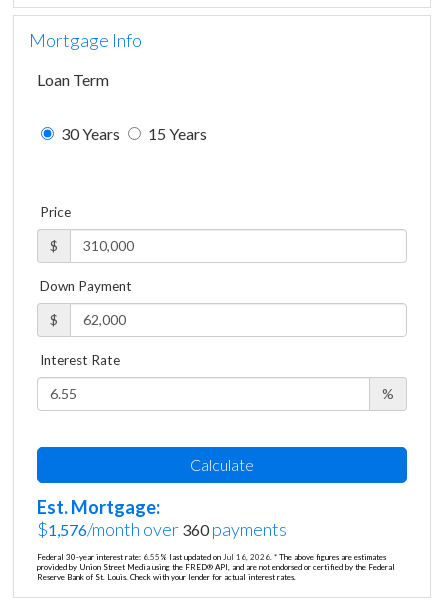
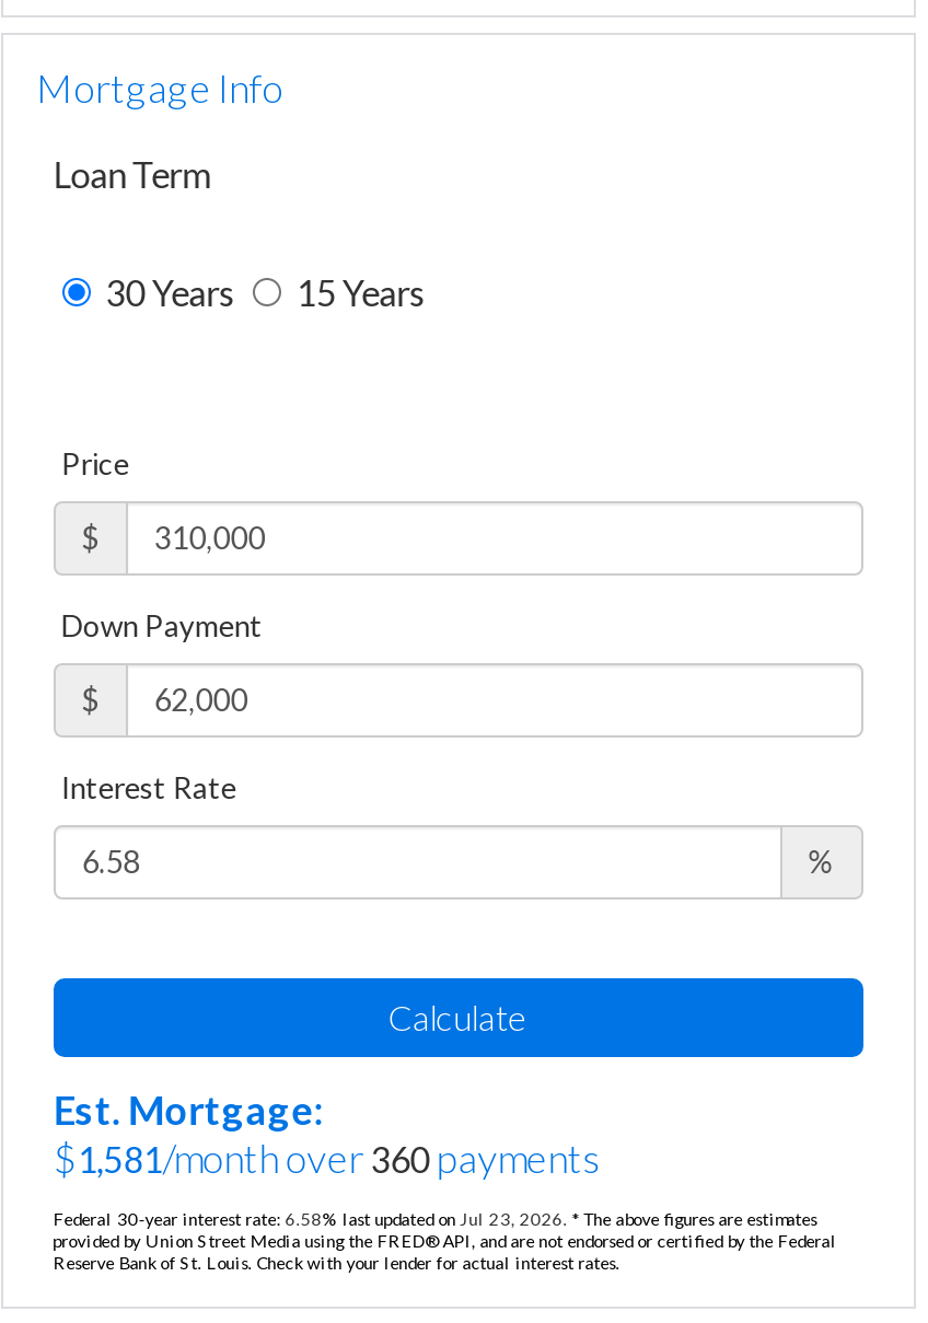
[37,518,287,540] $1,576/month over 360 payments -> [53,1135,600,1183] $1,581/month over 360 payments
[37,552,386,562] Federal 30-year interest rate: 6.55% last updated on Jul 16, 2026. * The above figures are estimates -> [53,1209,817,1231] Federal 30-year interest rate: 6.58% last updated on Jul 23, 2026. * The above figures are estimates

